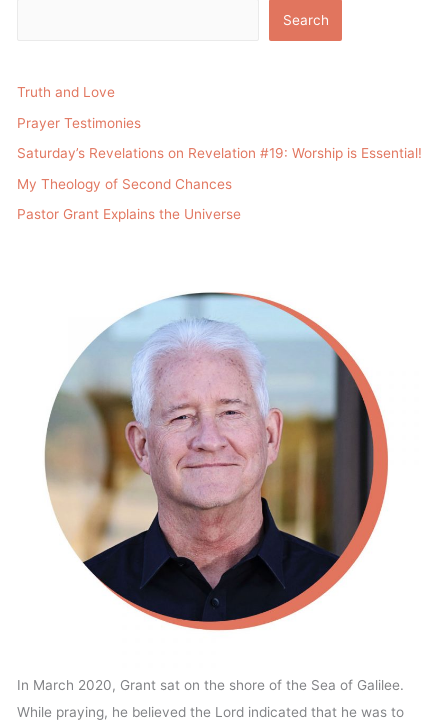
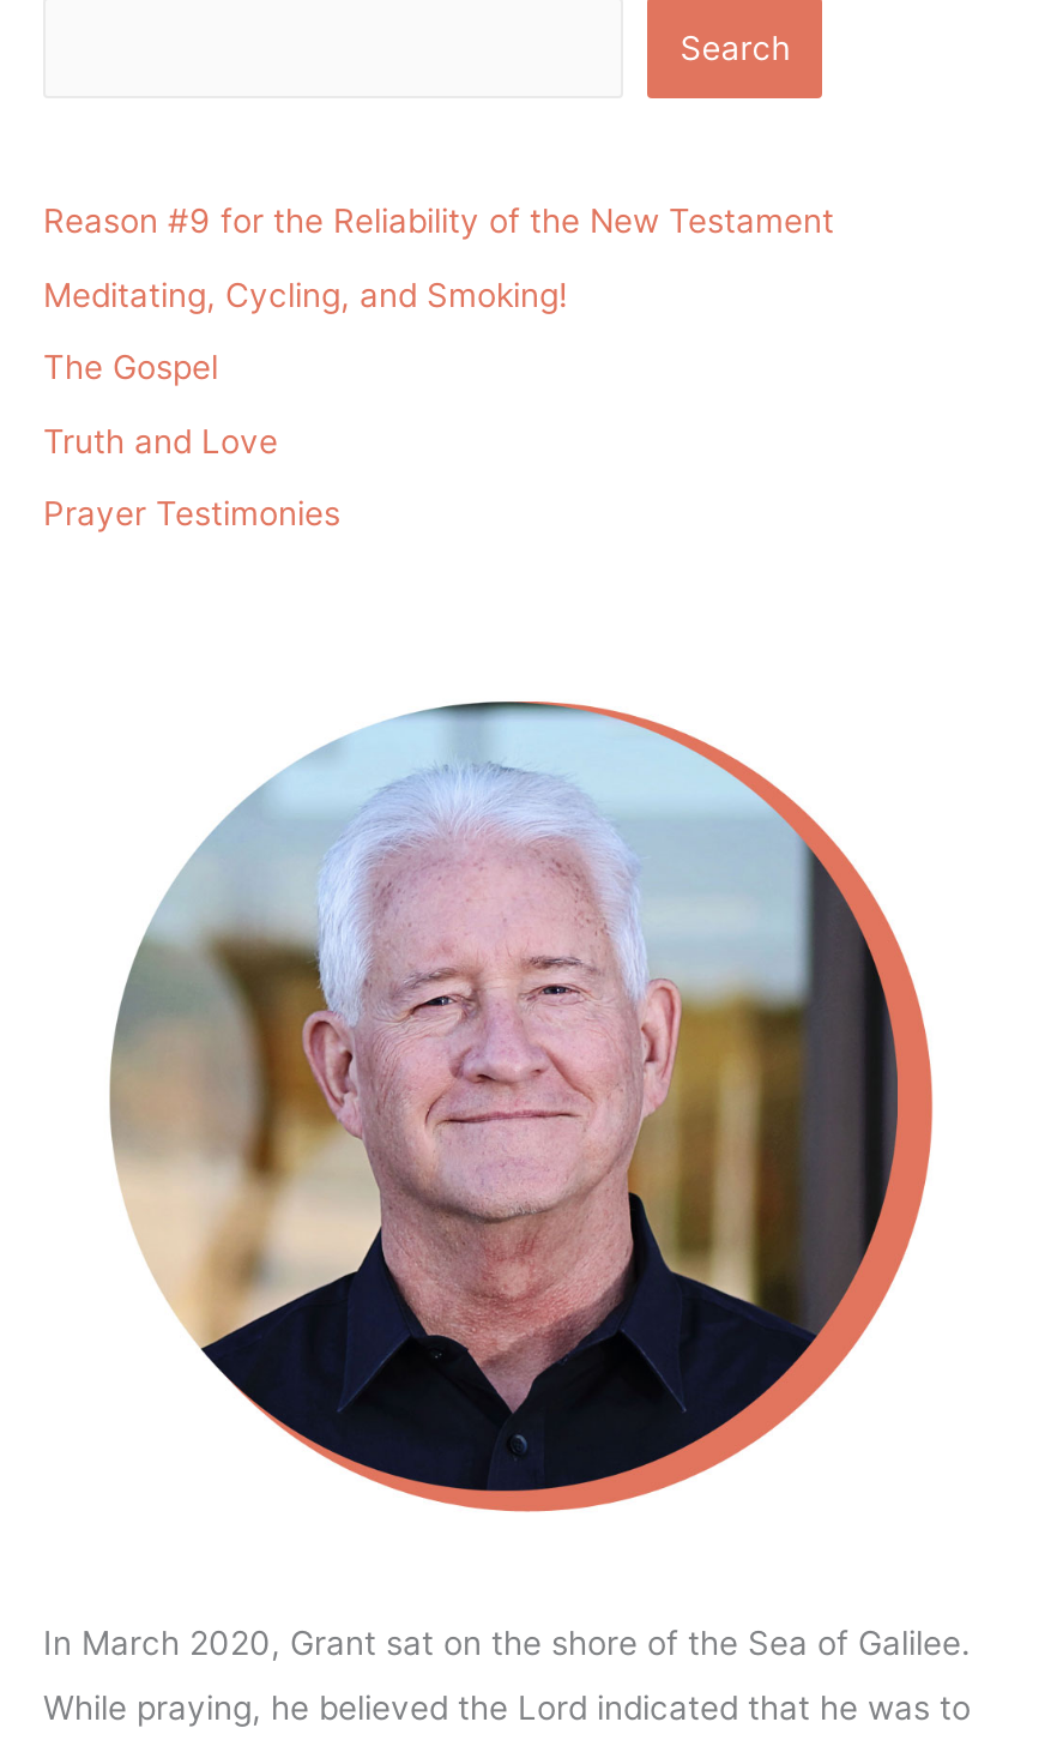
none -> [43,202,834,387] Reason #9 for the Reliability of the New Testament | Meditating, Cycling, and Smoking! | The Gospel
moved [17,84,141,131] -> [43,421,340,532]: Truth and Love | Prayer Testimonies
[17,145,422,222] Saturday’s Revelations on Revelation #19: Worship is Essential! | My Theology of Second Chances | Pastor Grant Explains the Universe -> none

